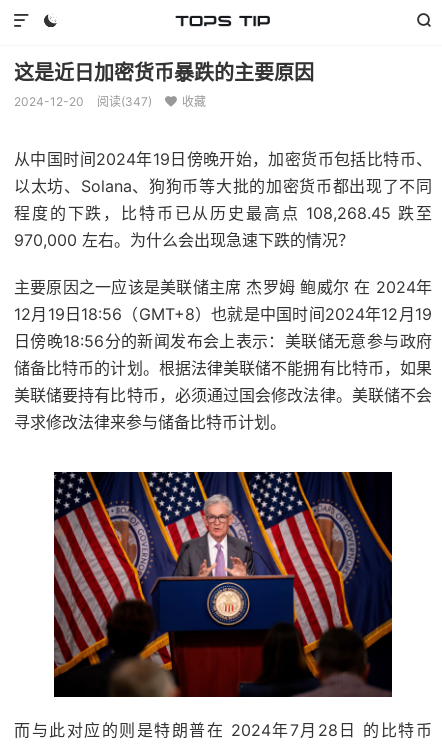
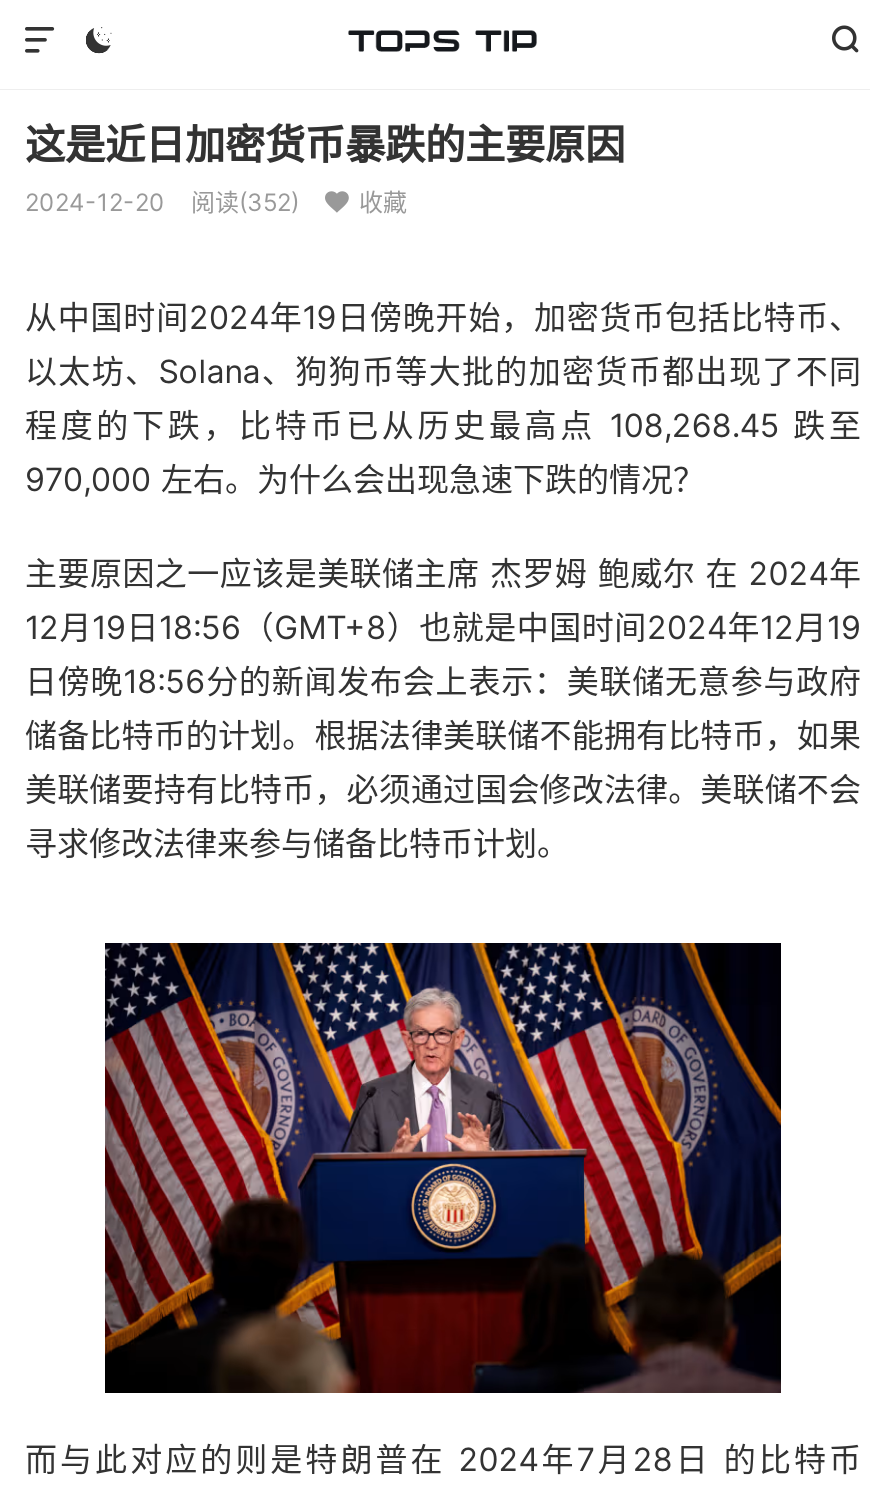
[97,94,152,109] 阅读(347) -> [191,187,299,217] 阅读(352)

